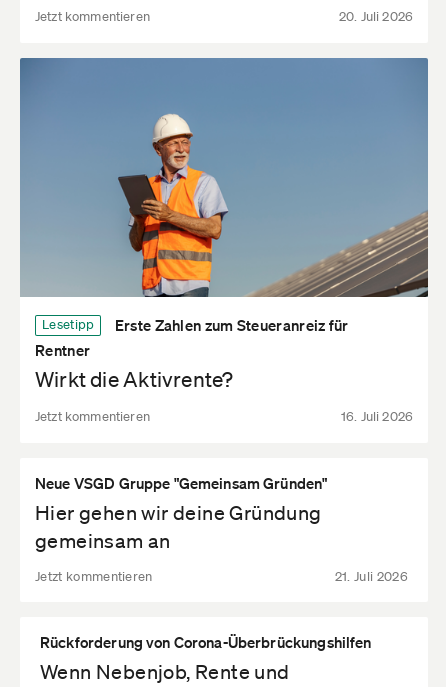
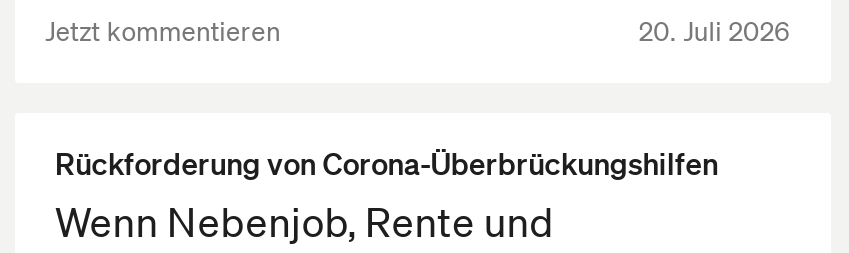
[19,57,429,585] [image] | Lesetipp | Erste Zahlen zum Steueranreiz für | Rentner | Wirkt die Aktivrente? | Jetzt kommentieren | 16. Juli 2026 | Neue VSGD Gruppe "Gemeinsam Gründen" | Hier gehen wir deine Gründung | gemeinsam an | Jetzt kommentieren | 21. Juli 2026 -> none

